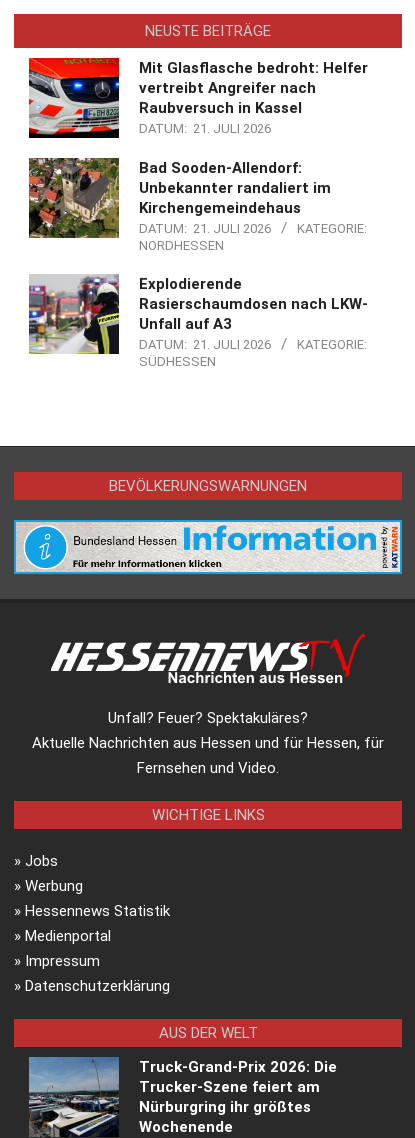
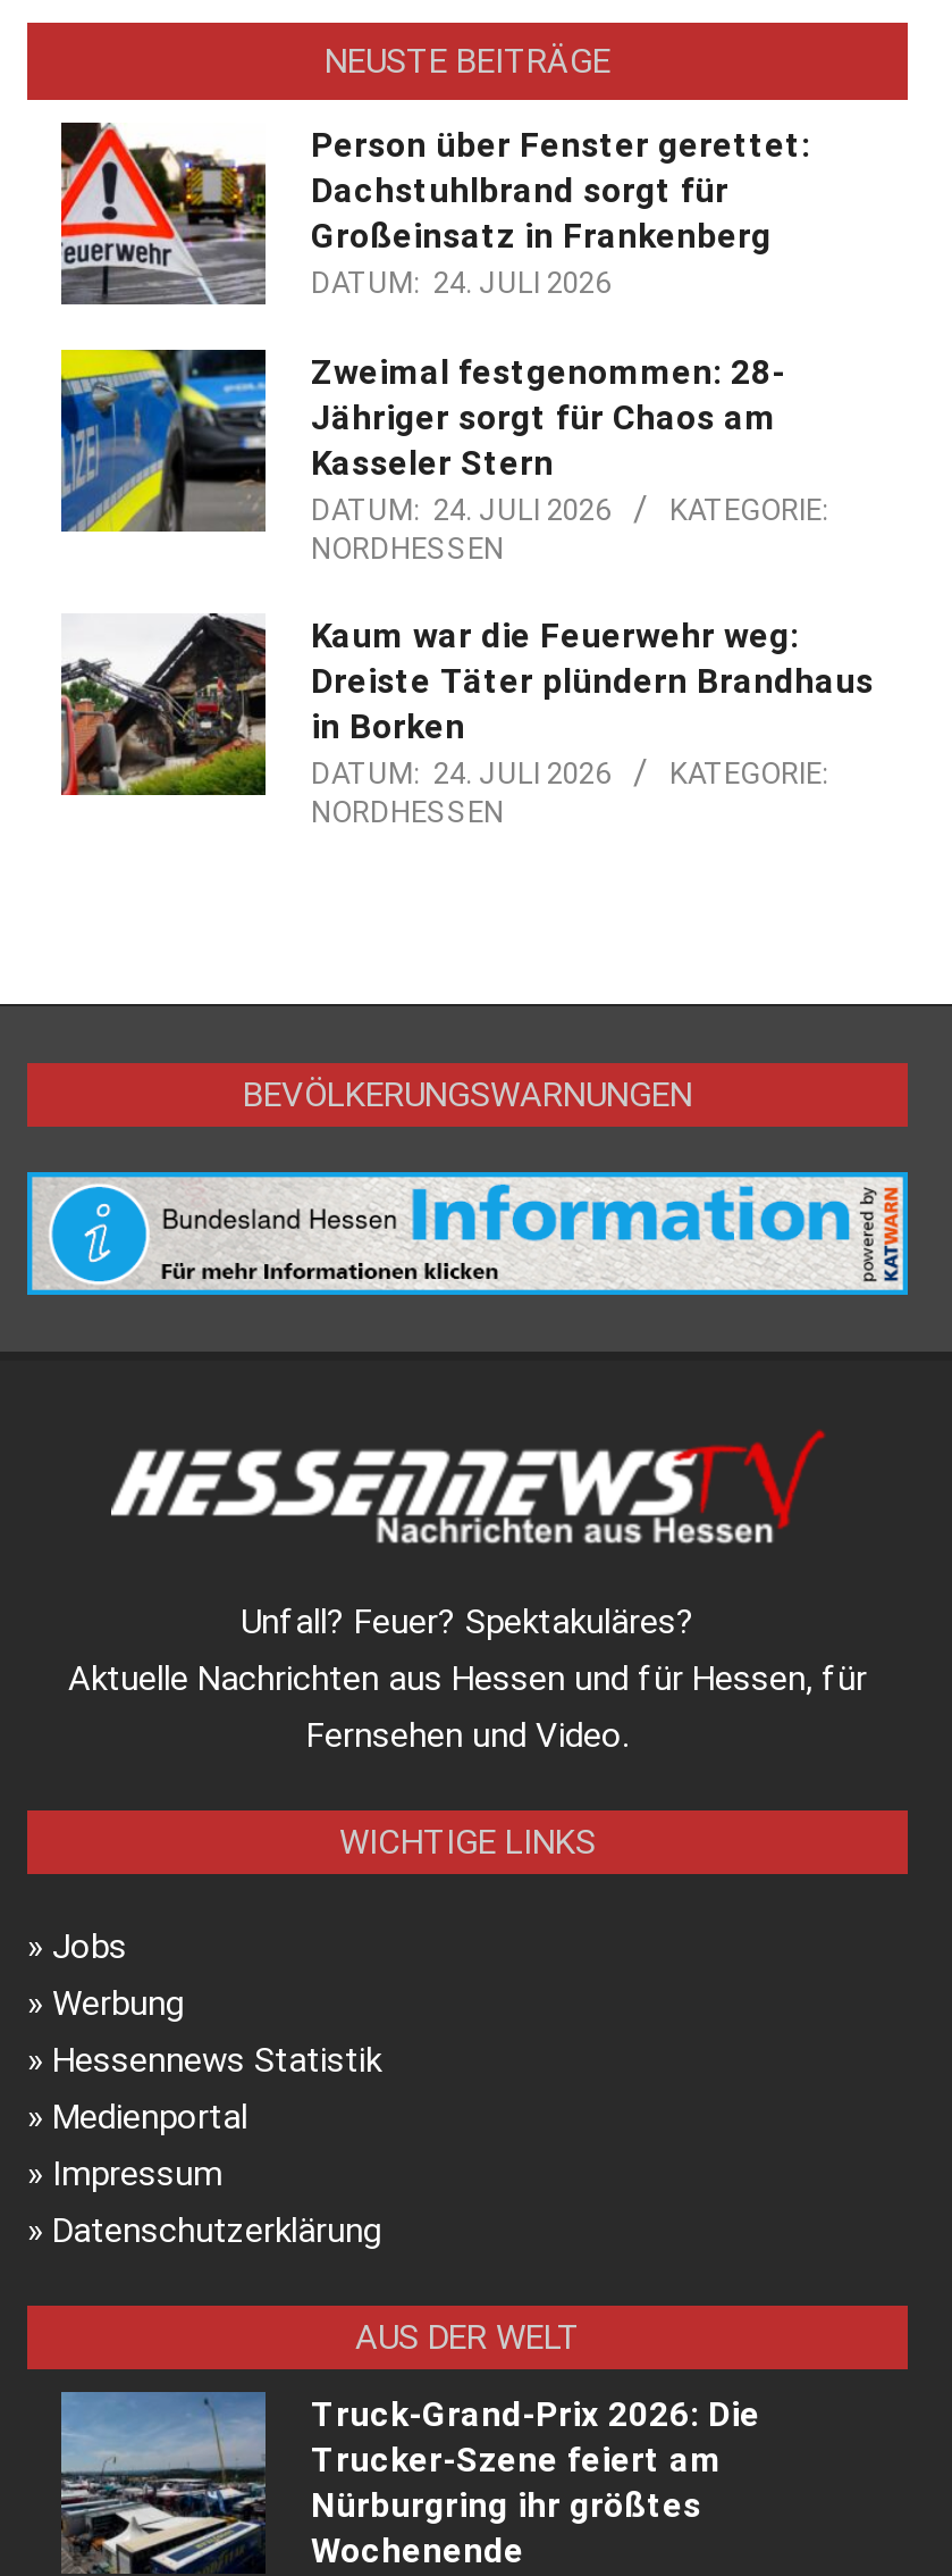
[28,57,368,139] [image] | Mit Glasflasche bedroht: Helfer | vertreibt Angreifer nach | Raubversuch in Kassel | DATUM: 21. JULI 2026 -> [59,120,810,307] [image] | Person über Fenster gerettet: | Dachstuhlbrand sorgt für | Großeinsatz in Frankenberg | DATUM: 24. JULI 2026
[28,157,331,239] [image] | Bad Sooden-Allendorf: | Unbekannter randaliert im | Kirchengemeindehaus | DATUM: 21. JULI 2026 -> [59,348,785,534] [image] | Zweimal festgenommen: 28- | Jähriger sorgt für Chaos am | Kasseler Stern | DATUM: 24. JULI 2026
[28,274,368,355] [image] | Explodierende | Rasierschaumdosen nach LKW- | Unfall auf A3 | DATUM: 21. JULI 2026 -> [61,613,874,797] [image] | Kaum war die Feuerwehr weg: | Dreiste Täter plündern Brandhaus | in Borken | DATUM: 24. JULI 2026
[139,354,216,369] SÜDHESSEN -> [311,795,504,829] NORDHESSEN

